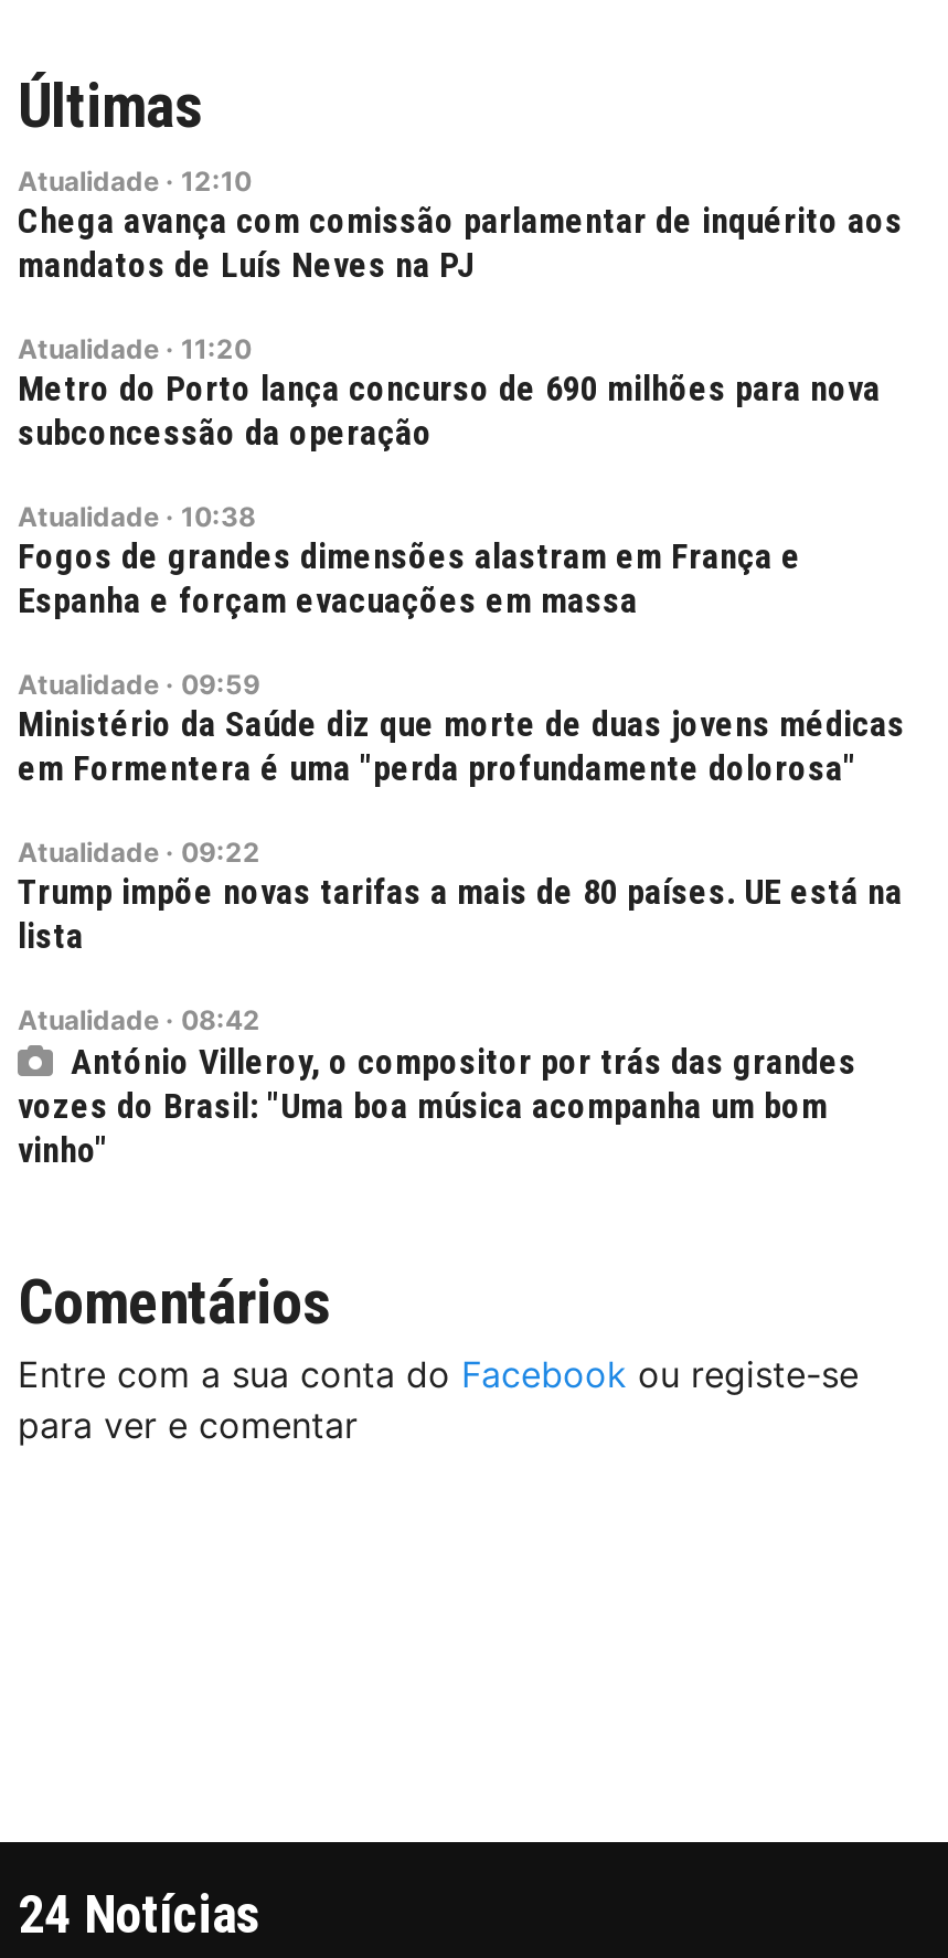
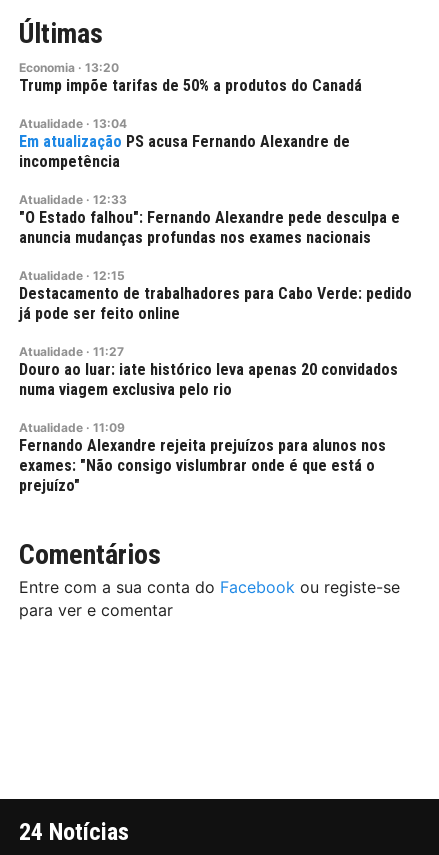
[18,164,903,285] Atualidade · 12:10 | Chega avança com comissão parlamentar de inquérito aos | mandatos de Luís Neves na PJ -> [19,60,362,95] Economia · 13:20 | Trump impõe tarifas de 50% a produtos do Canadá
[18,332,881,453] Atualidade · 11:20 | Metro do Porto lança concurso de 690 milhões para nova | subconcessão da operação -> [19,116,350,171] Atualidade · 13:04 | PS acusa Fernando Alexandre de | incompetência
[18,500,801,621] Atualidade · 10:38 | Fogos de grandes dimensões alastram em França e | Espanha e forçam evacuações em massa -> [19,192,400,247] Atualidade · 12:33 | "O Estado falhou": Fernando Alexandre pede desculpa e | anuncia mudanças profundas nos exames nacionais
[18,667,905,789] Atualidade · 09:59 | Ministério da Saúde diz que morte de duas jovens médicas | em Formentera é uma "perda profundamente dolorosa" -> [19,268,412,323] Atualidade · 12:15 | Destacamento de trabalhadores para Cabo Verde: pedido | já pode ser feito online
[18,835,903,956] Atualidade · 09:22 | Trump impõe novas tarifas a mais de 80 países. UE está na | lista -> [19,344,398,399] Atualidade · 11:27 | Douro ao luar: iate histórico leva apenas 20 convidados | numa viagem exclusiva pelo rio
[18,1003,856,1171] Atualidade · 08:42 | António Villeroy, o compositor por trás das grandes | vozes do Brasil: "Uma boa música acompanha um bom | vinho" -> [19,420,386,495] Atualidade · 11:09 | Fernando Alexandre rejeita prejuízos para alunos nos | exames: "Não consigo vislumbrar onde é que está o | prejuízo"

